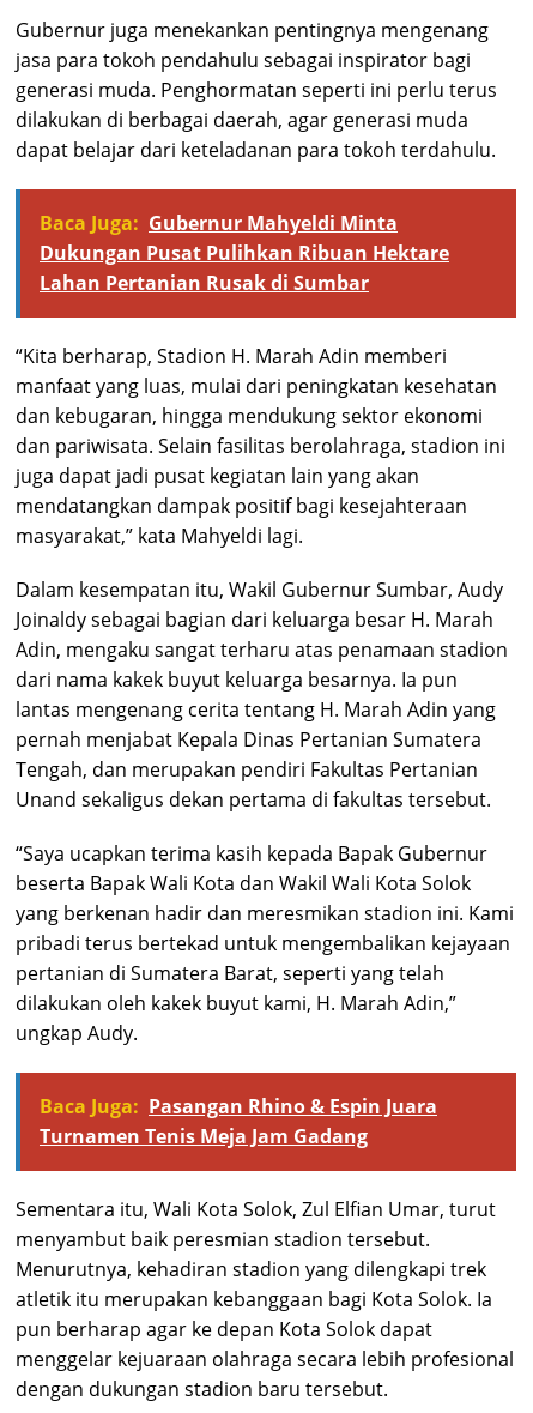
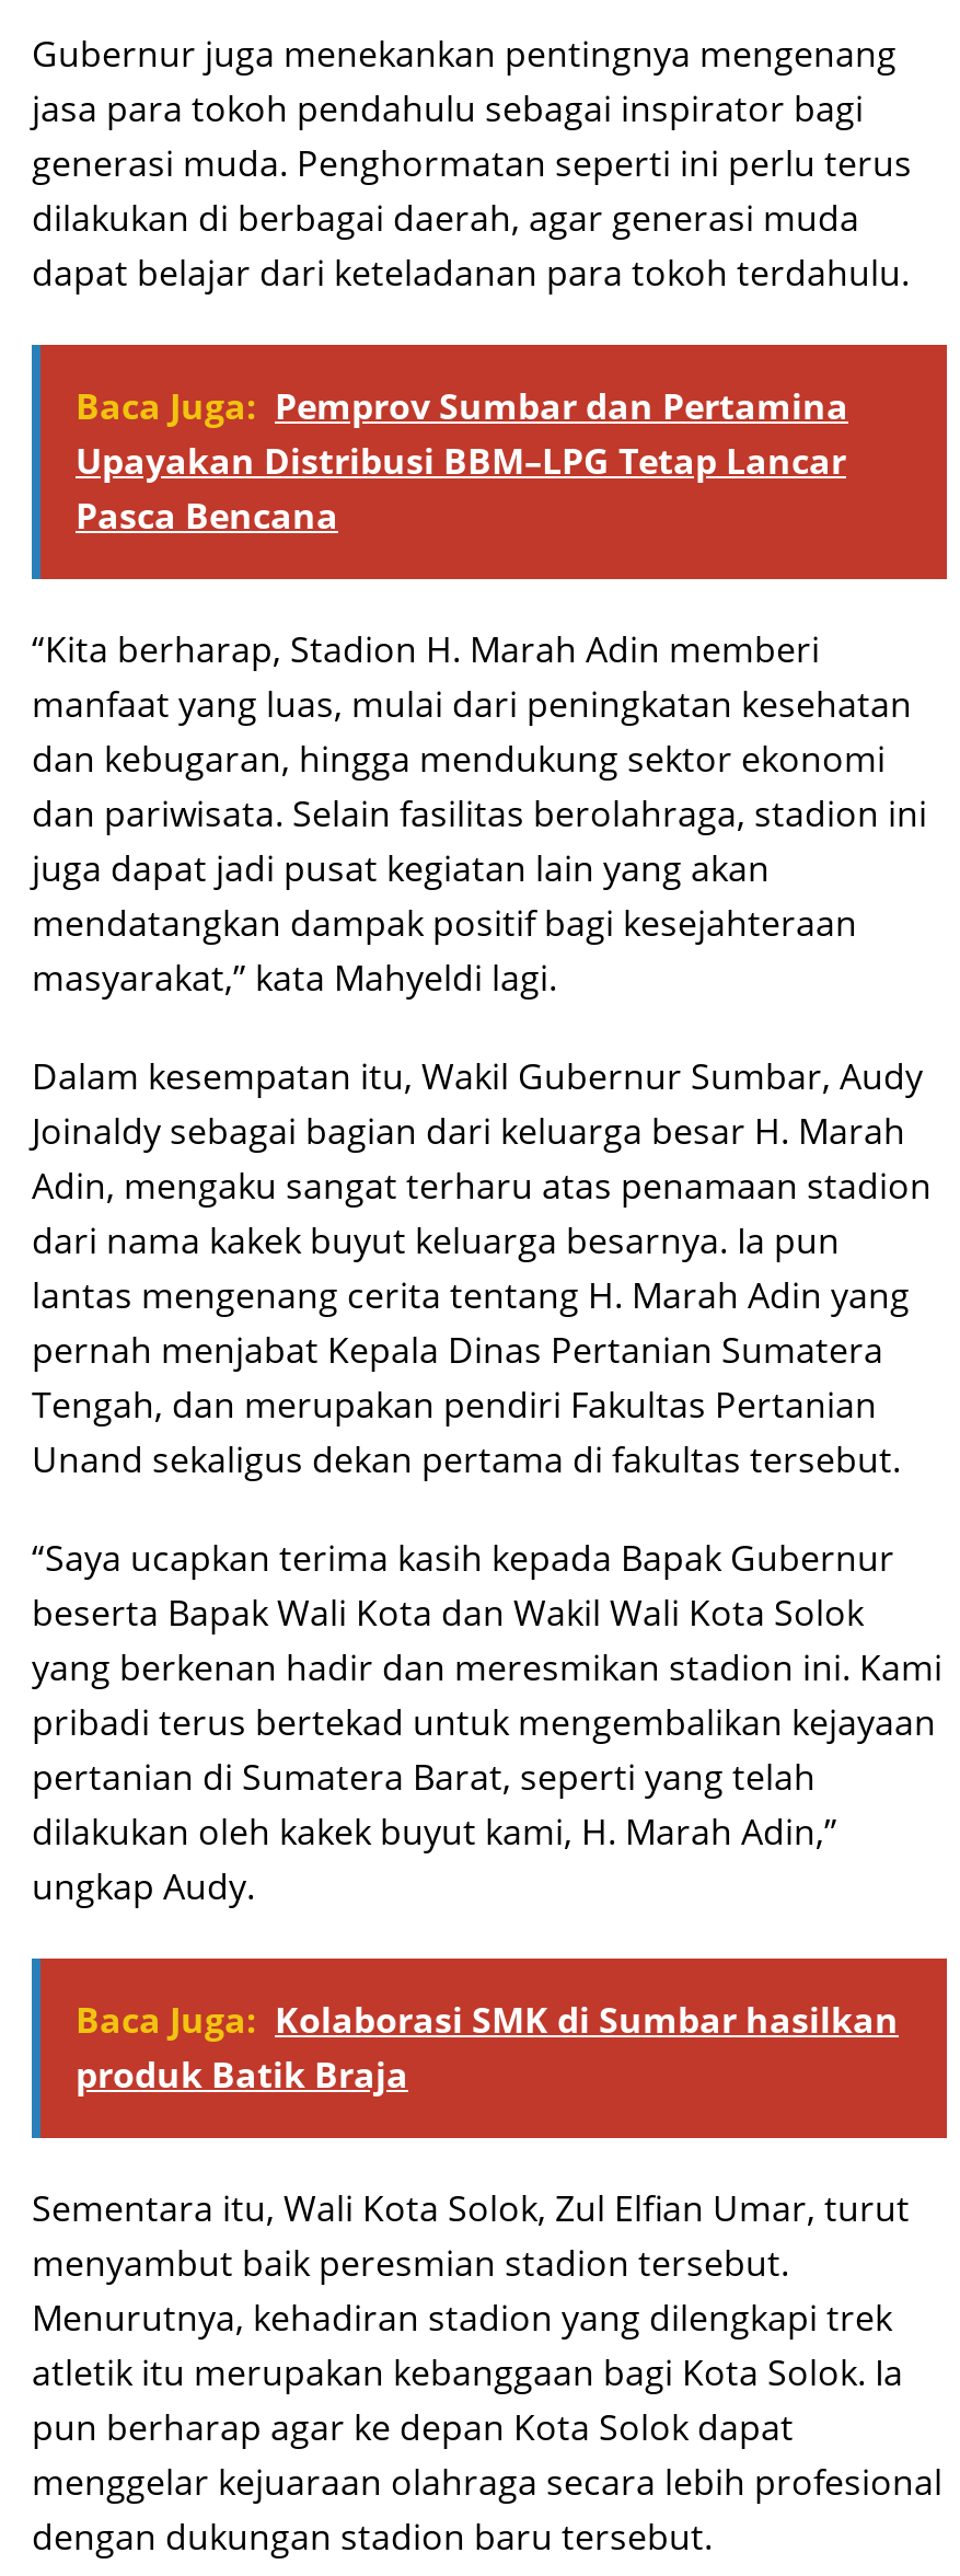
[40,209,449,295] Baca Juga: Gubernur Mahyeldi Minta | Dukungan Pusat Pulihkan Ribuan Hektare | Lahan Pertanian Rusak di Sumbar -> [76,381,848,539] Baca Juga: Pemprov Sumbar dan Pertamina | Upayakan Distribusi BBM–LPG Tetap Lancar | Pasca Bencana
[40,1092,437,1149] Baca Juga: Pasangan Rhino & Espin Juara | Turnamen Tenis Meja Jam Gadang -> [76,1995,899,2098] Baca Juga: Kolaborasi SMK di Sumbar hasilkan | produk Batik Braja

